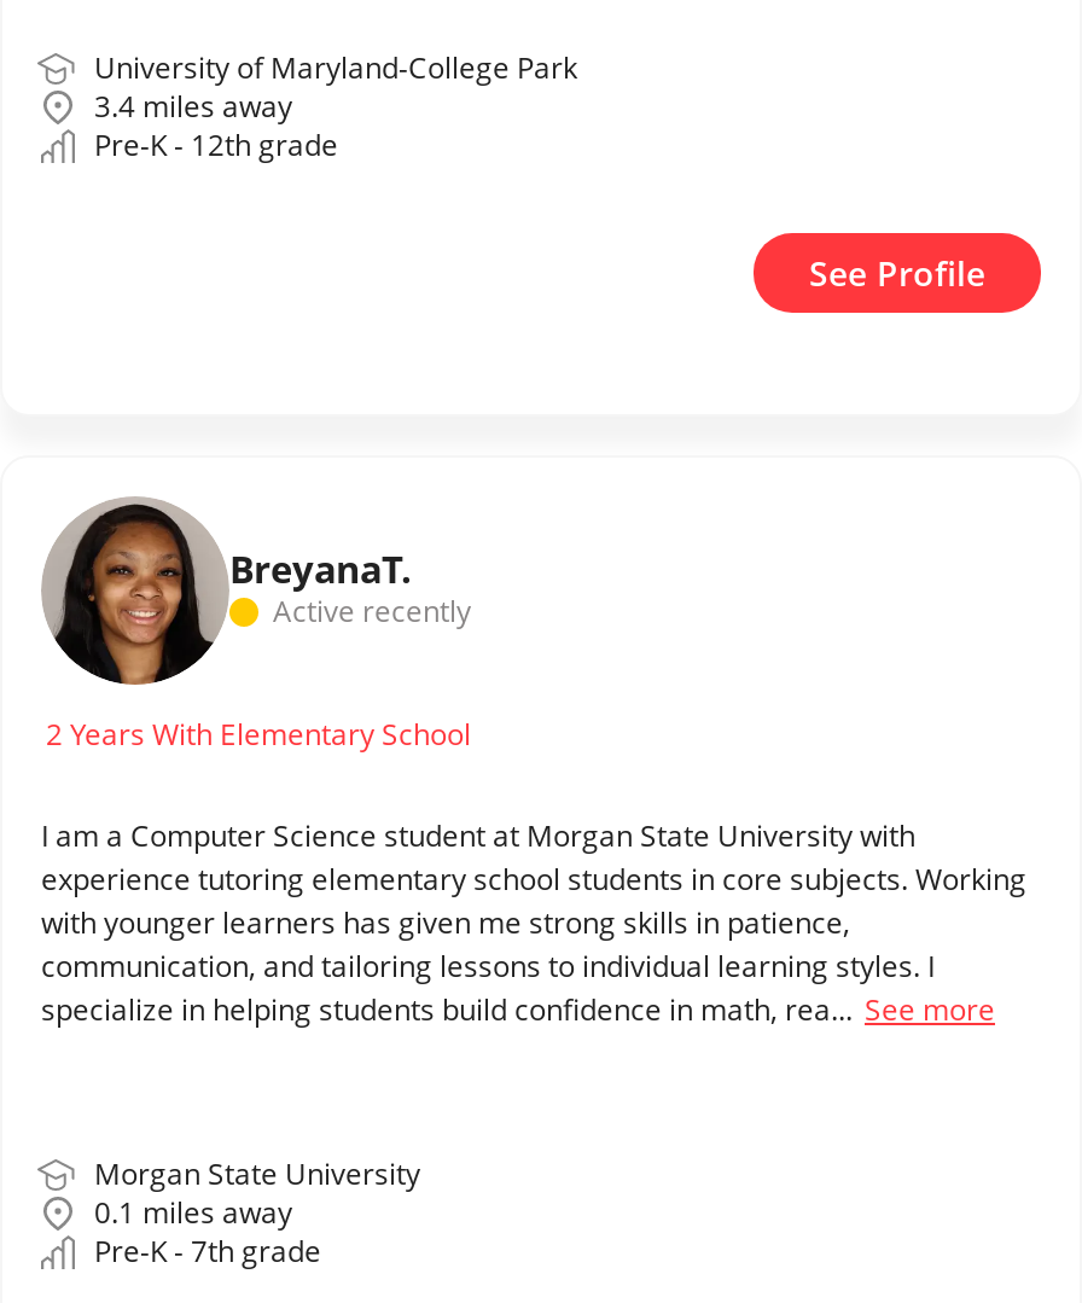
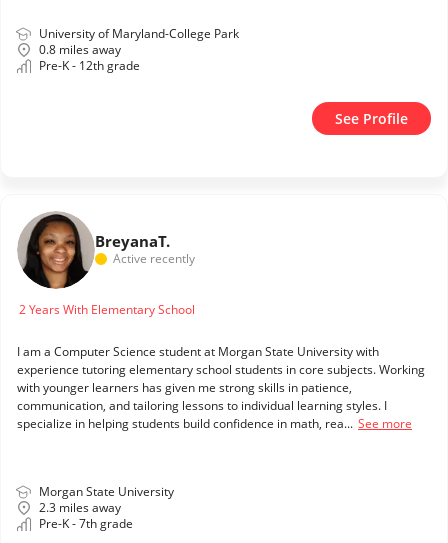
[94,86,292,127] 3.4 miles away -> [39,41,121,58] 0.8 miles away
[94,1192,292,1233] 0.1 miles away -> [39,499,121,516] 2.3 miles away

